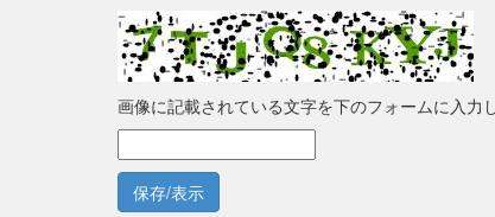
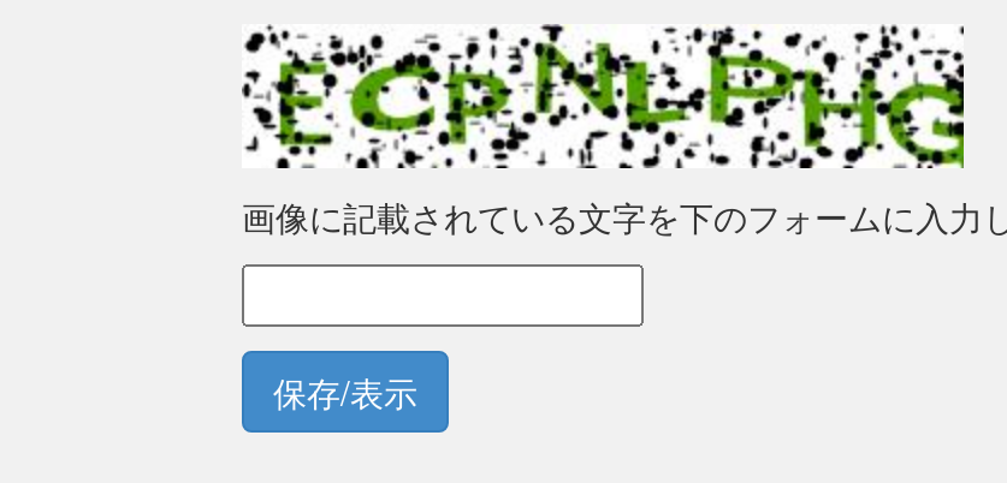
[118,11,475,83] [image] -> [239,24,966,171] [image]

